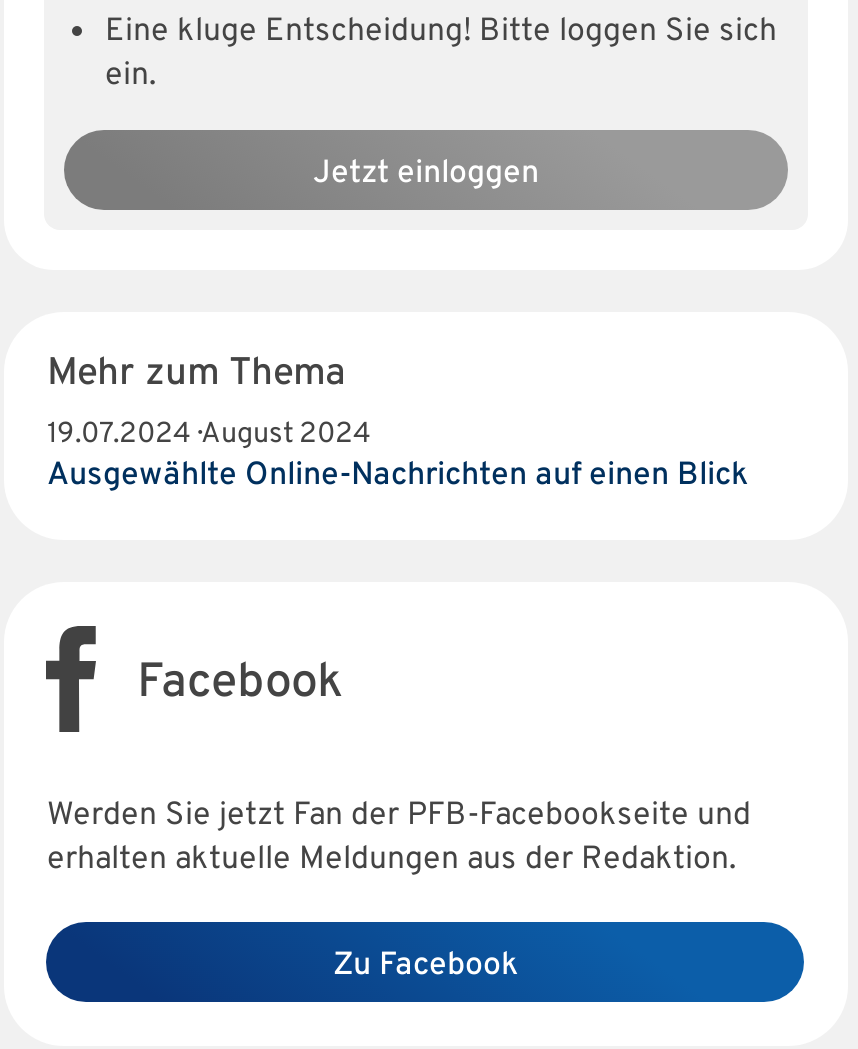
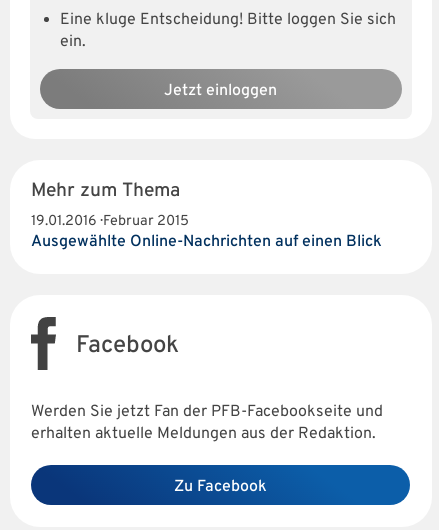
[47,417,371,455] 19.07.2024 · August 2024 -> [31,212,189,231] 19.01.2016 · Februar 2015

